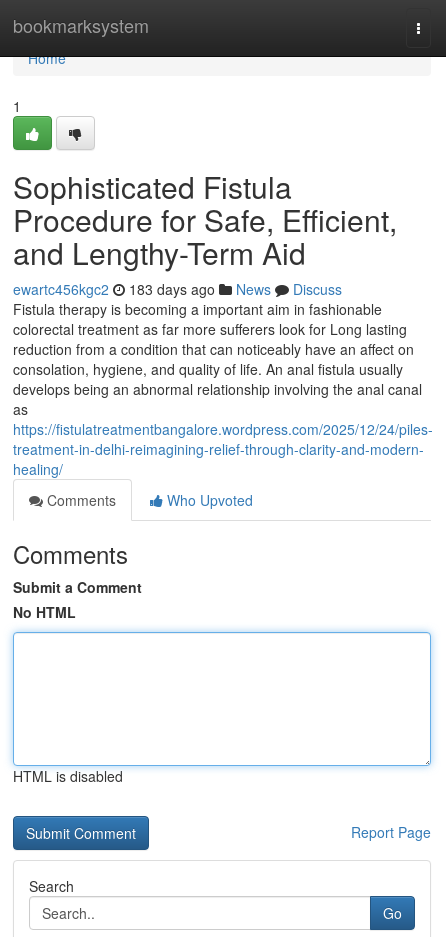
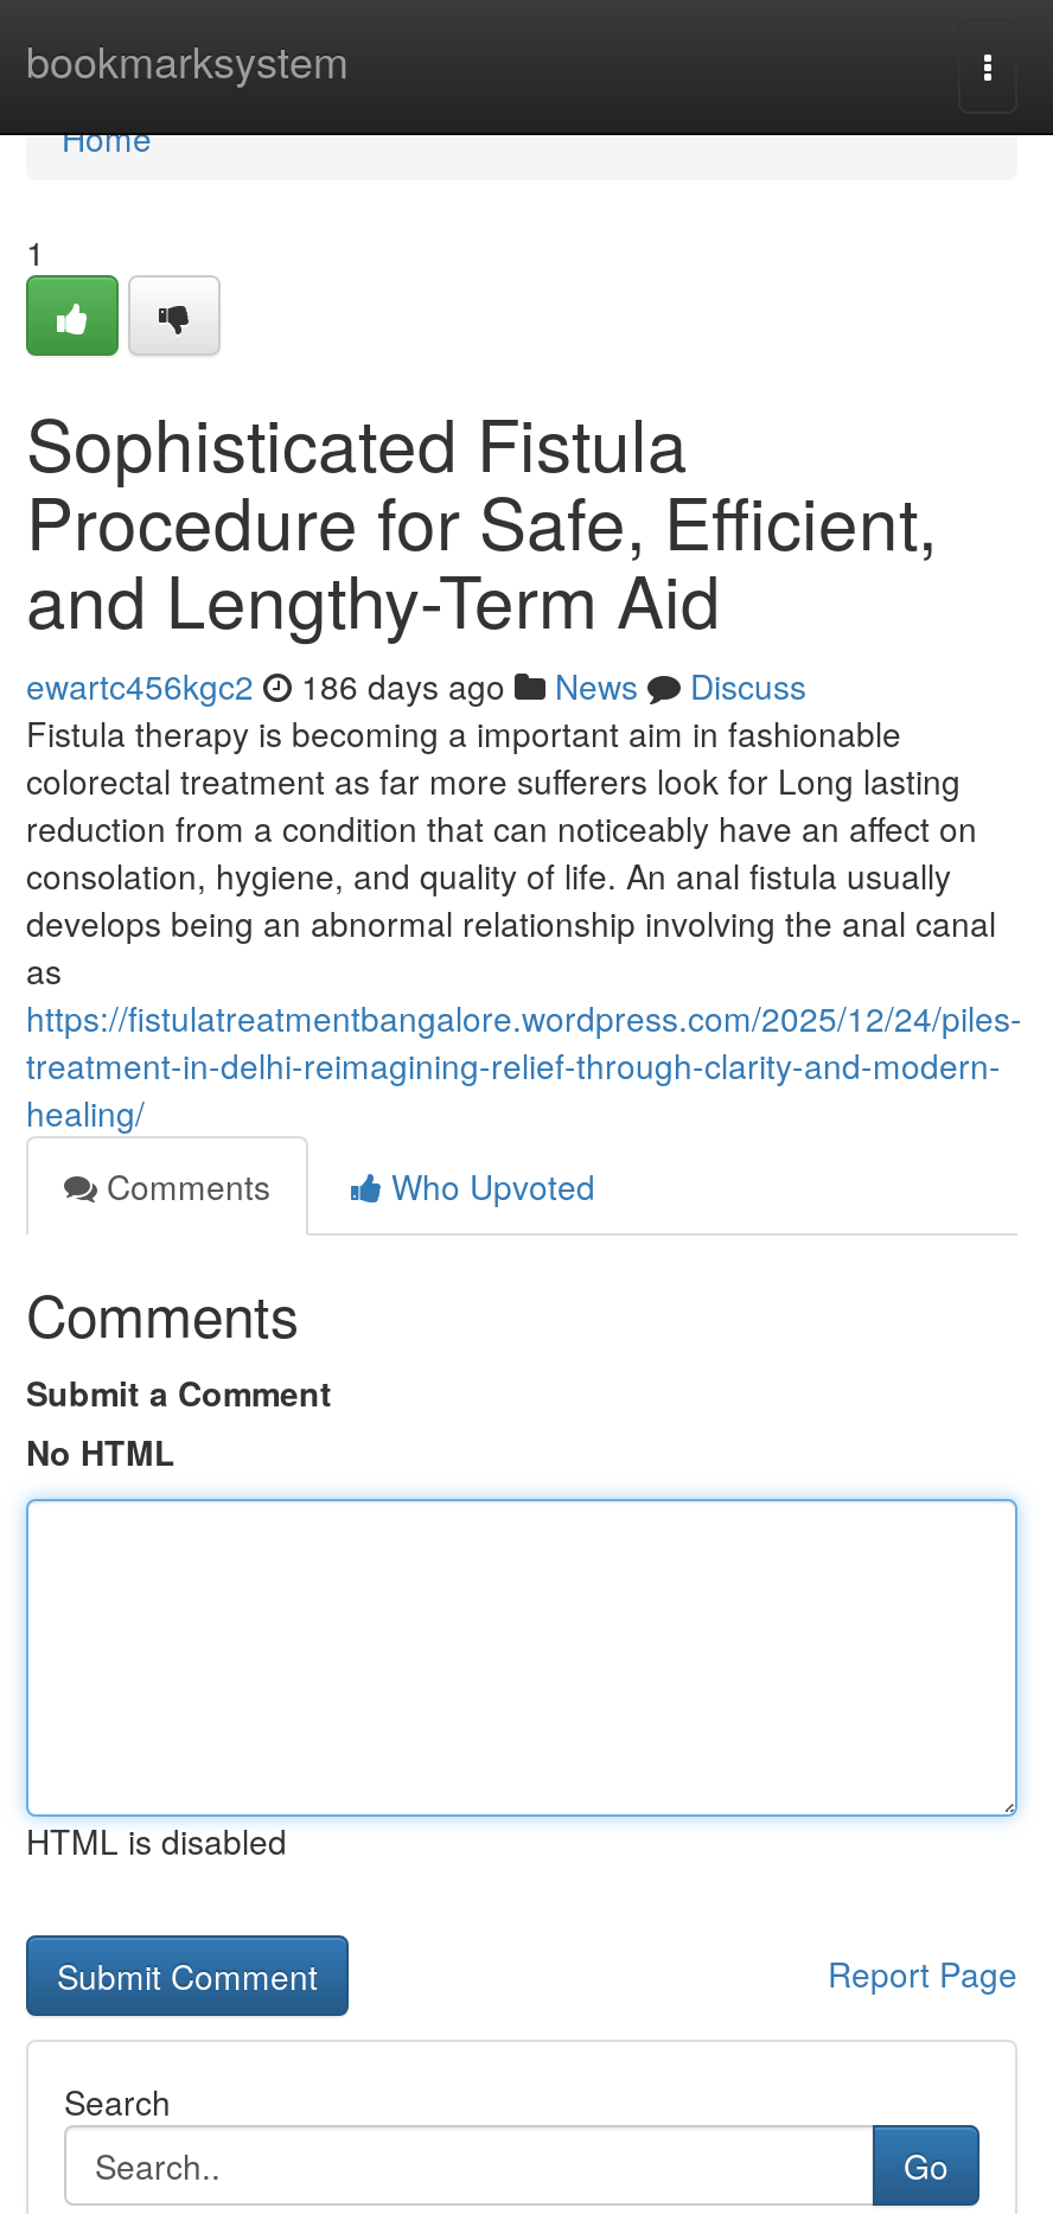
[13,279,342,299] ewartc456kgc2 183 days ago News Discuss -> [26,662,806,709] ewartc456kgc2 186 days ago News Discuss

